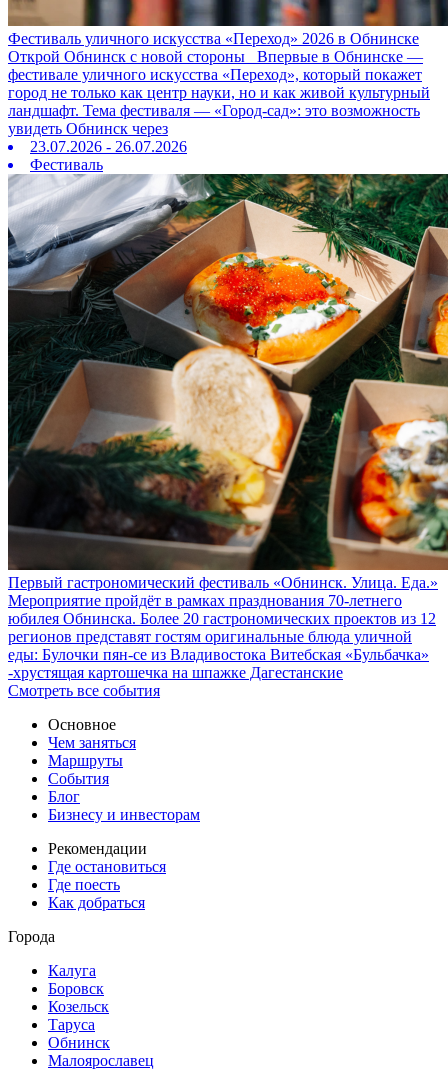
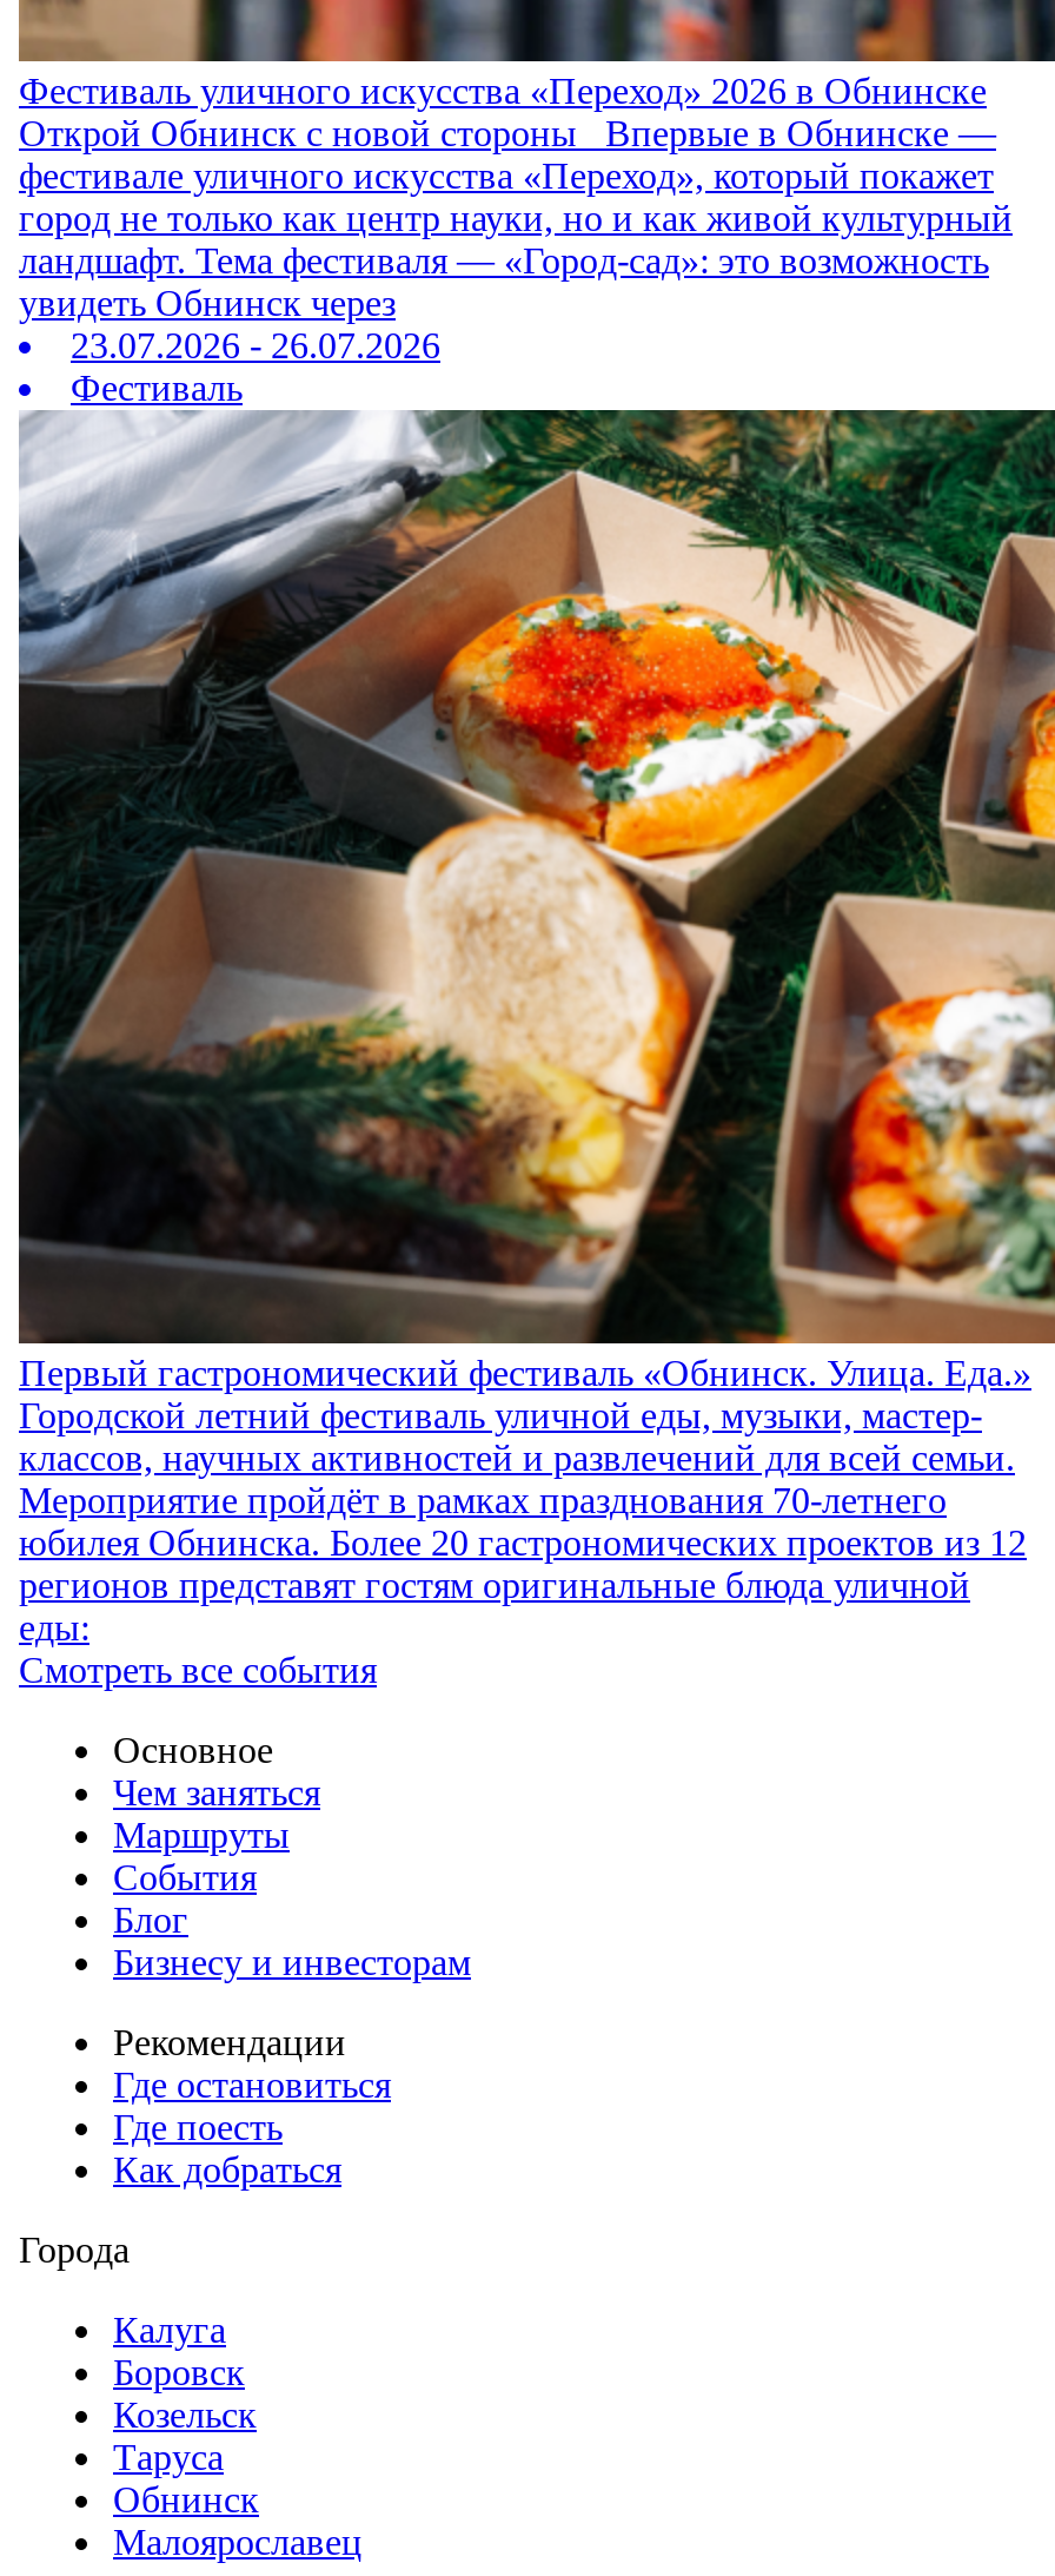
none -> [19,1395,1015,1477] Городской летний фестиваль уличной еды, музыки, мастер- | классов, научных активностей и развлечений для всей семьи.
moved [8,592,436,645] -> [19,1479,1027,1604]: Мероприятие пройдёт в рамках празднования 70-летнего | юбилея Обнинска. Более 20 гастрономических проектов из 12 | регионов представят гостям оригинальные блюда уличной
[8,646,429,681] еды: Булочки пян-се из Владивостока Витебская «Бульбачка» | -хрустящая картошечка на шпажке Дагестанские -> [19,1607,89,1647] еды:

